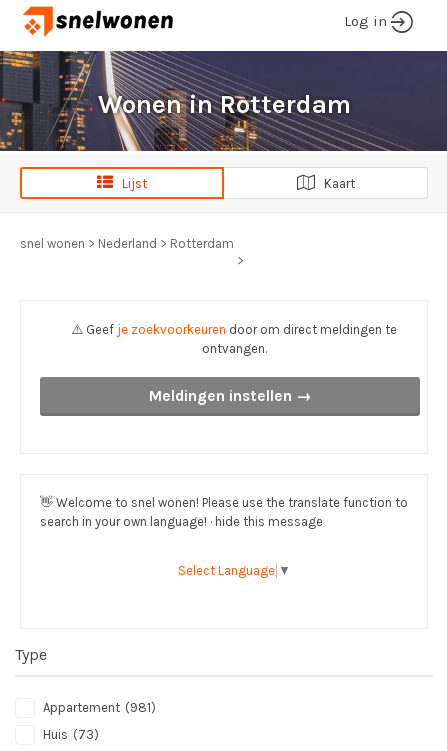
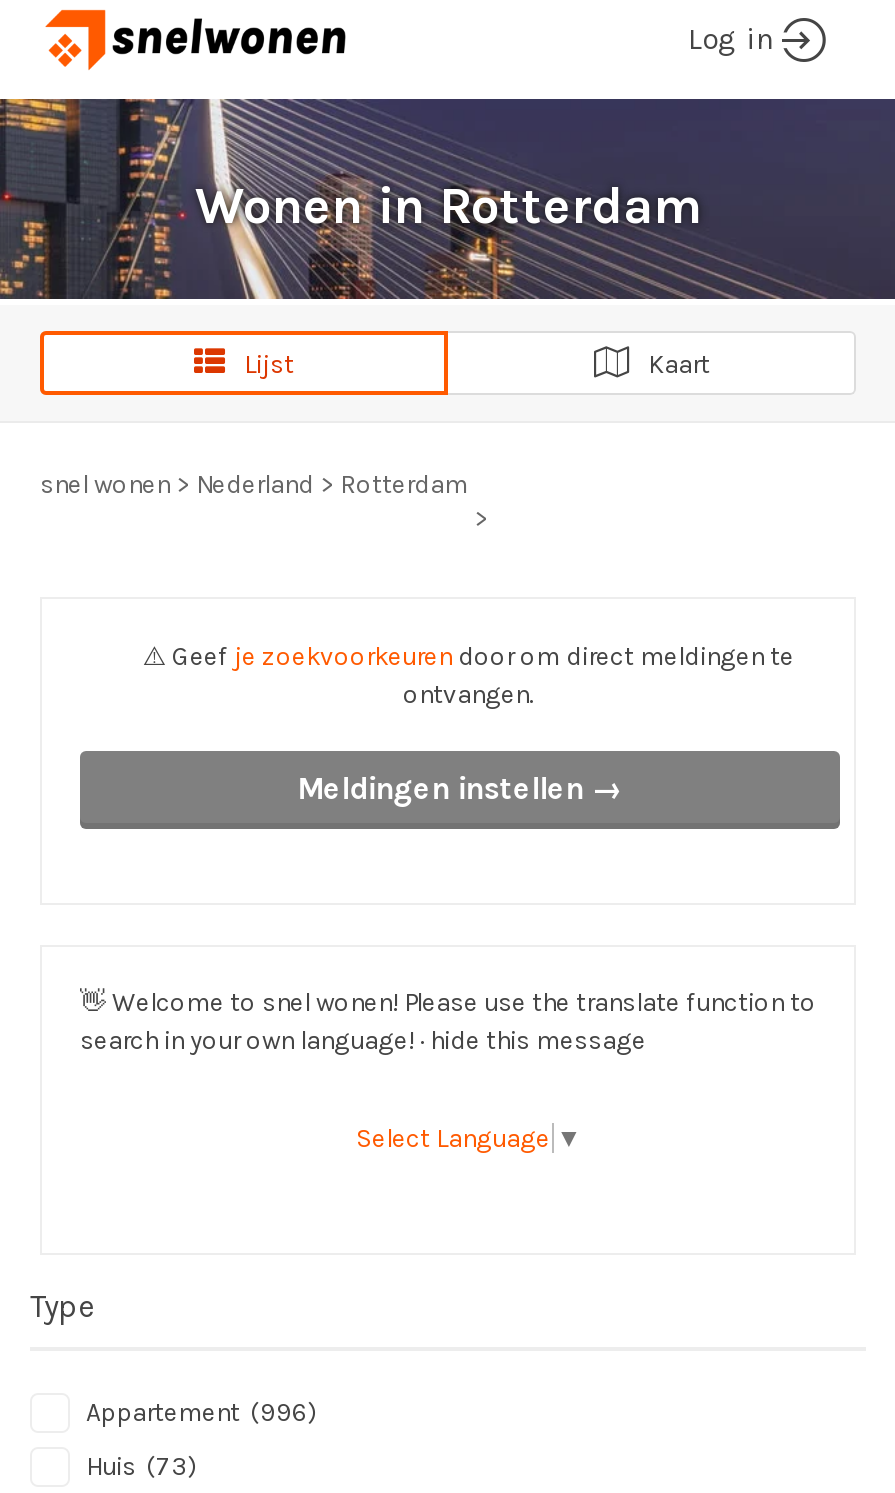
[43,700,156,715] Appartement (981) -> [86,1398,318,1428] Appartement (996)

